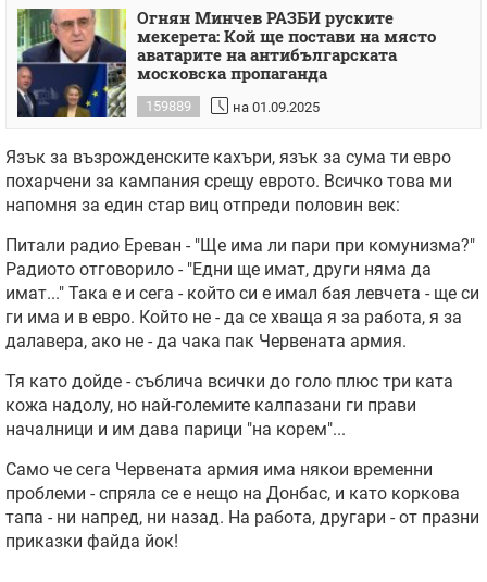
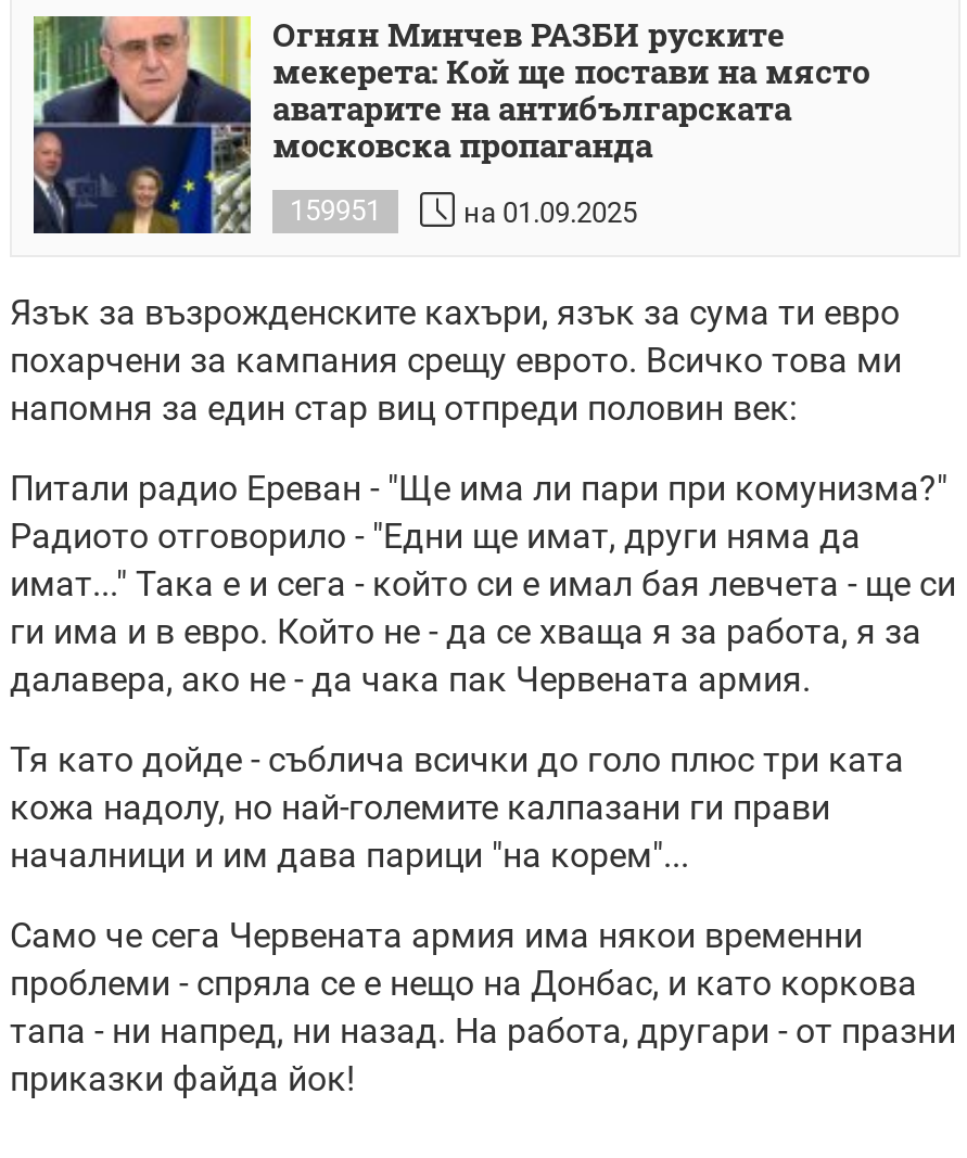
[146,97,191,114] 159889 -> [290,193,381,226] 159951

